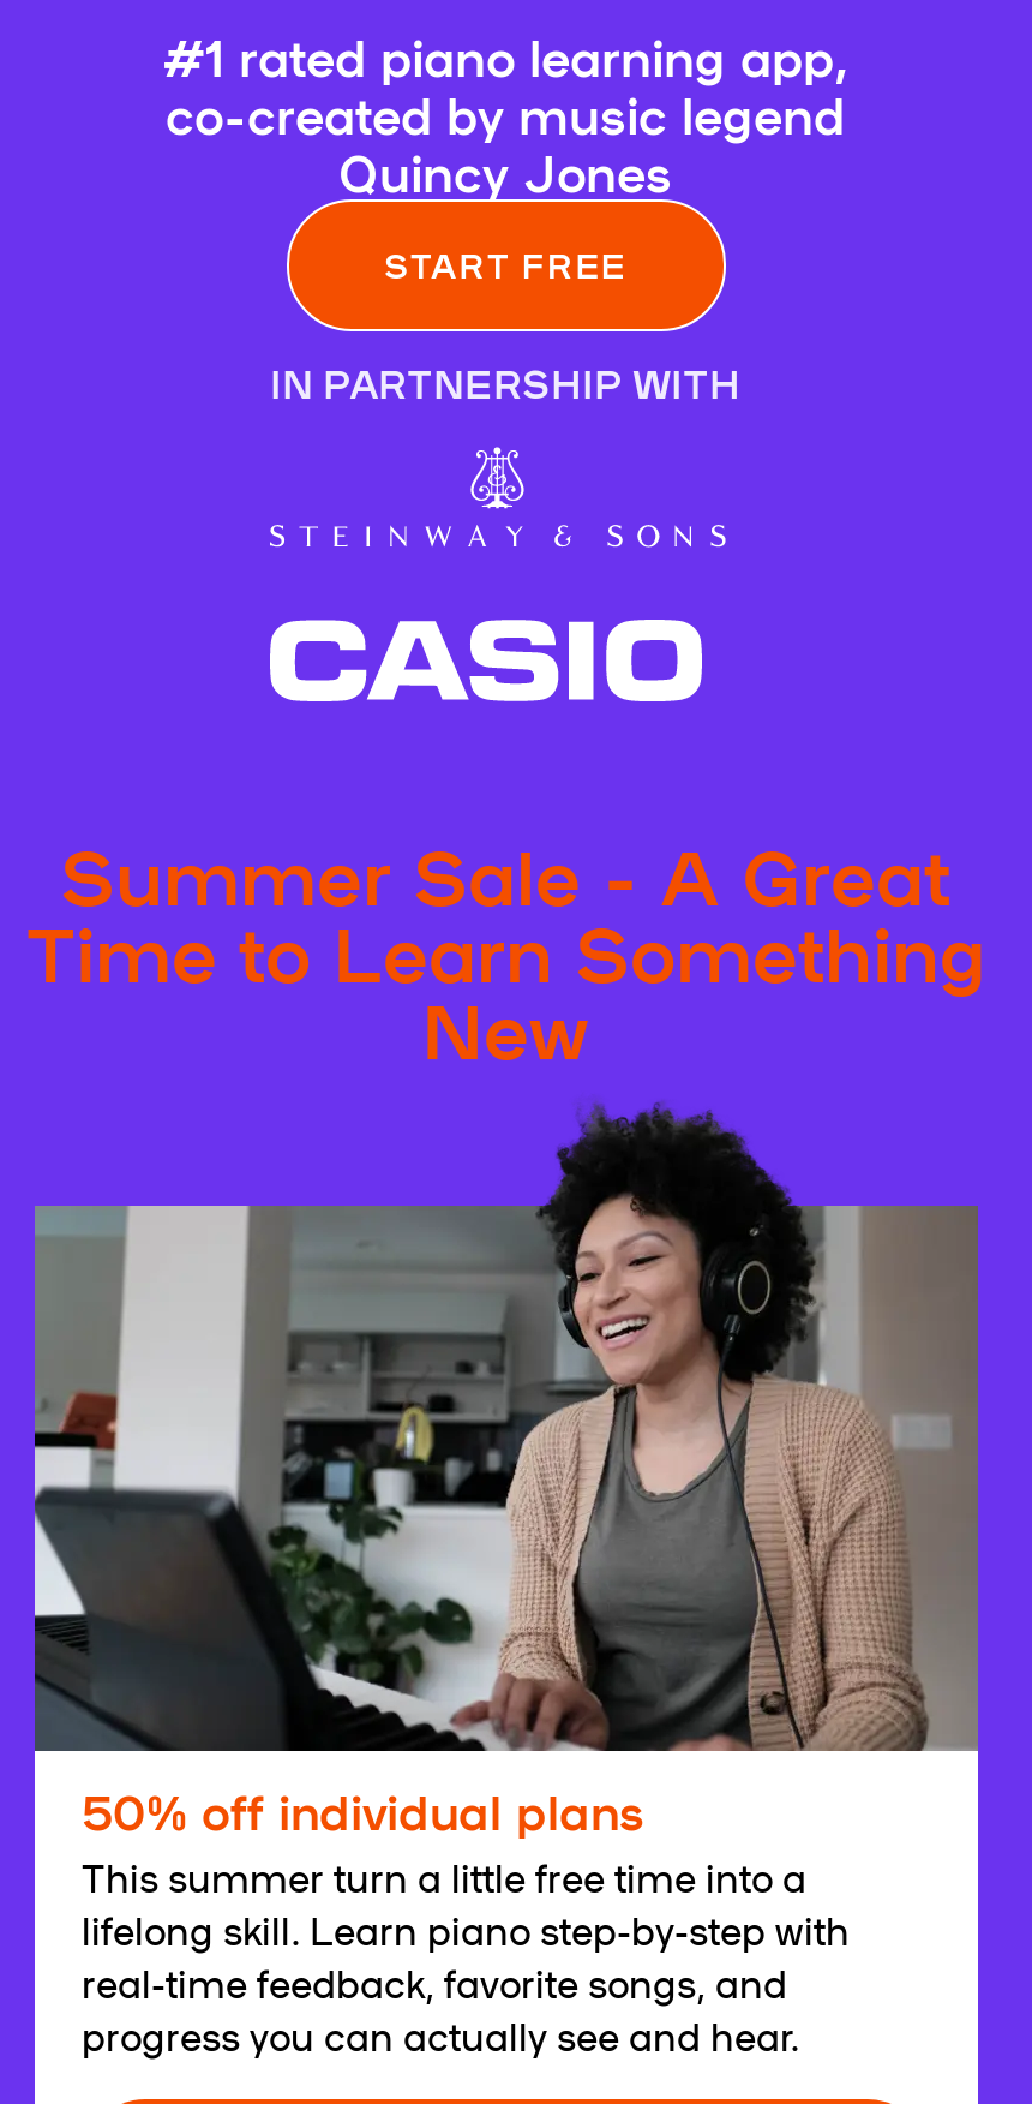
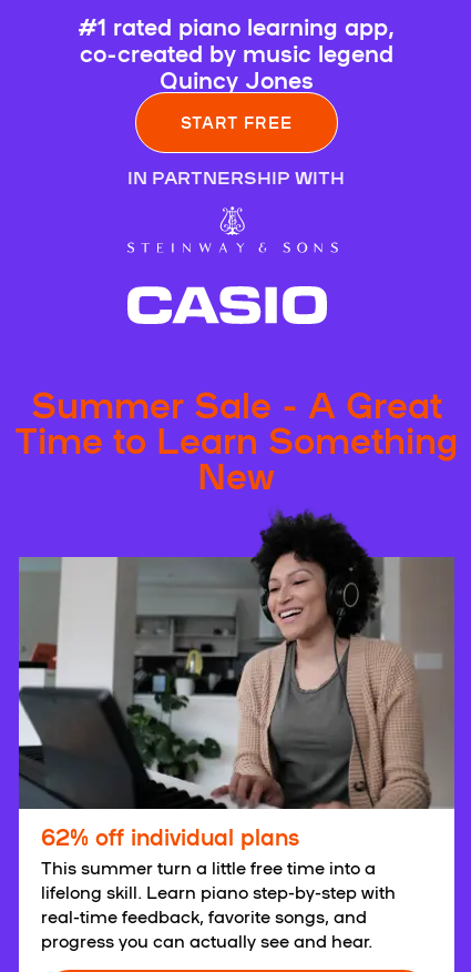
[82,1774,643,1841] 50% off individual plans -> [40,819,299,850] 62% off individual plans

